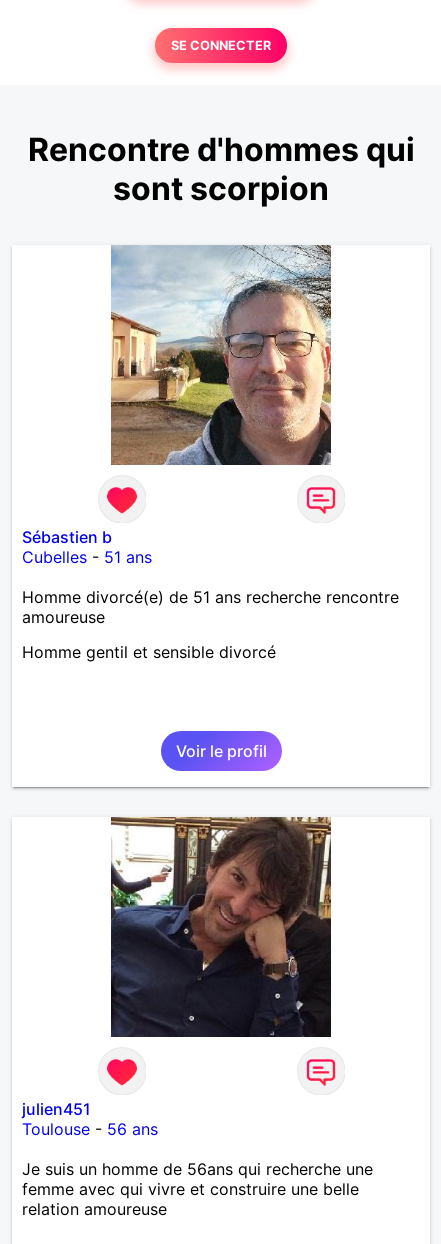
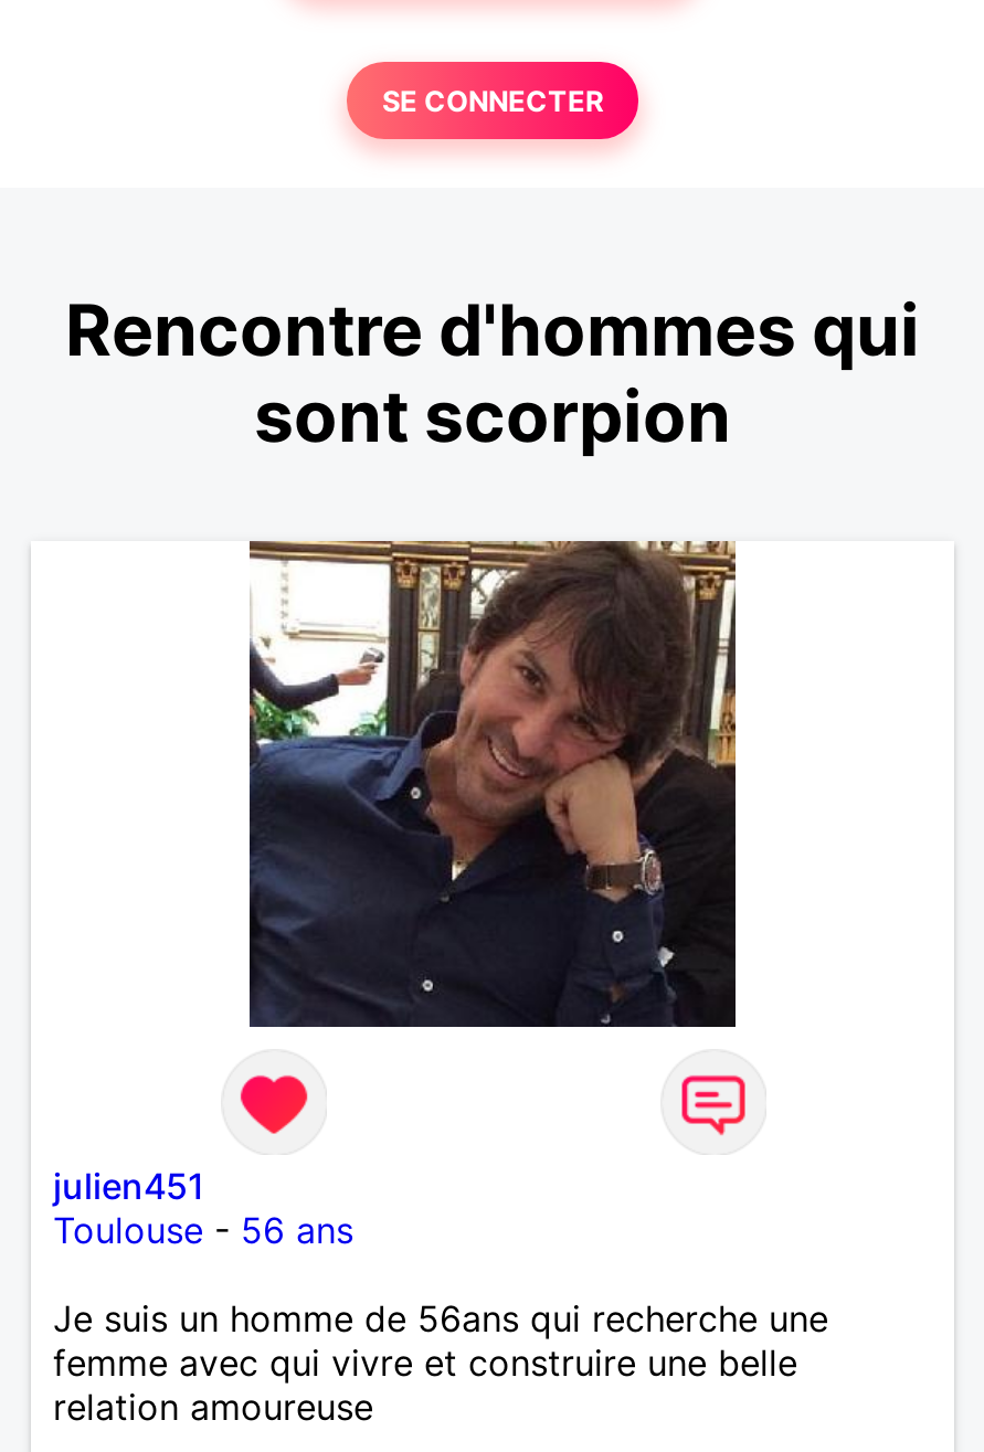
[110,245,332,466] [image] -> none
[22,527,399,662] Sébastien b | Cubelles - 51 ans | Homme divorcé(e) de 51 ans recherche rencontre | amoureuse | Homme gentil et sensible divorcé -> none
[175,741,266,761] Voir le profil -> none

